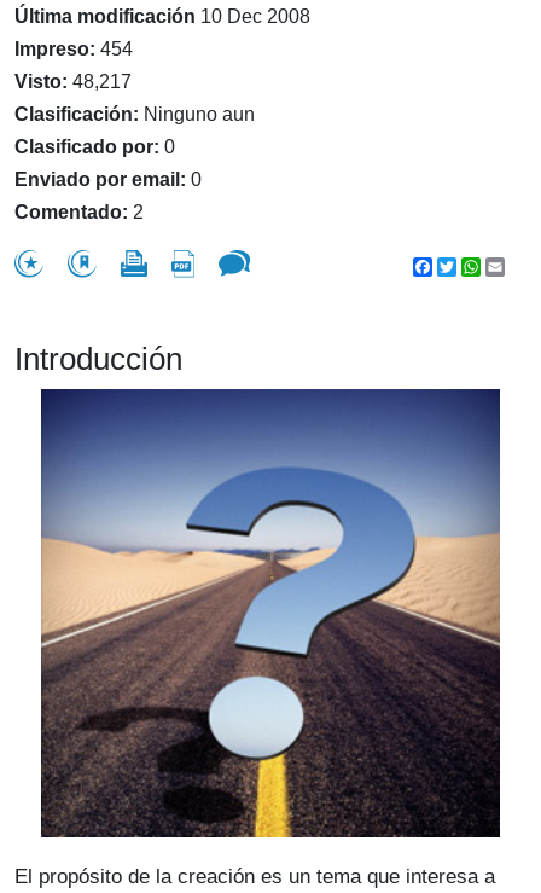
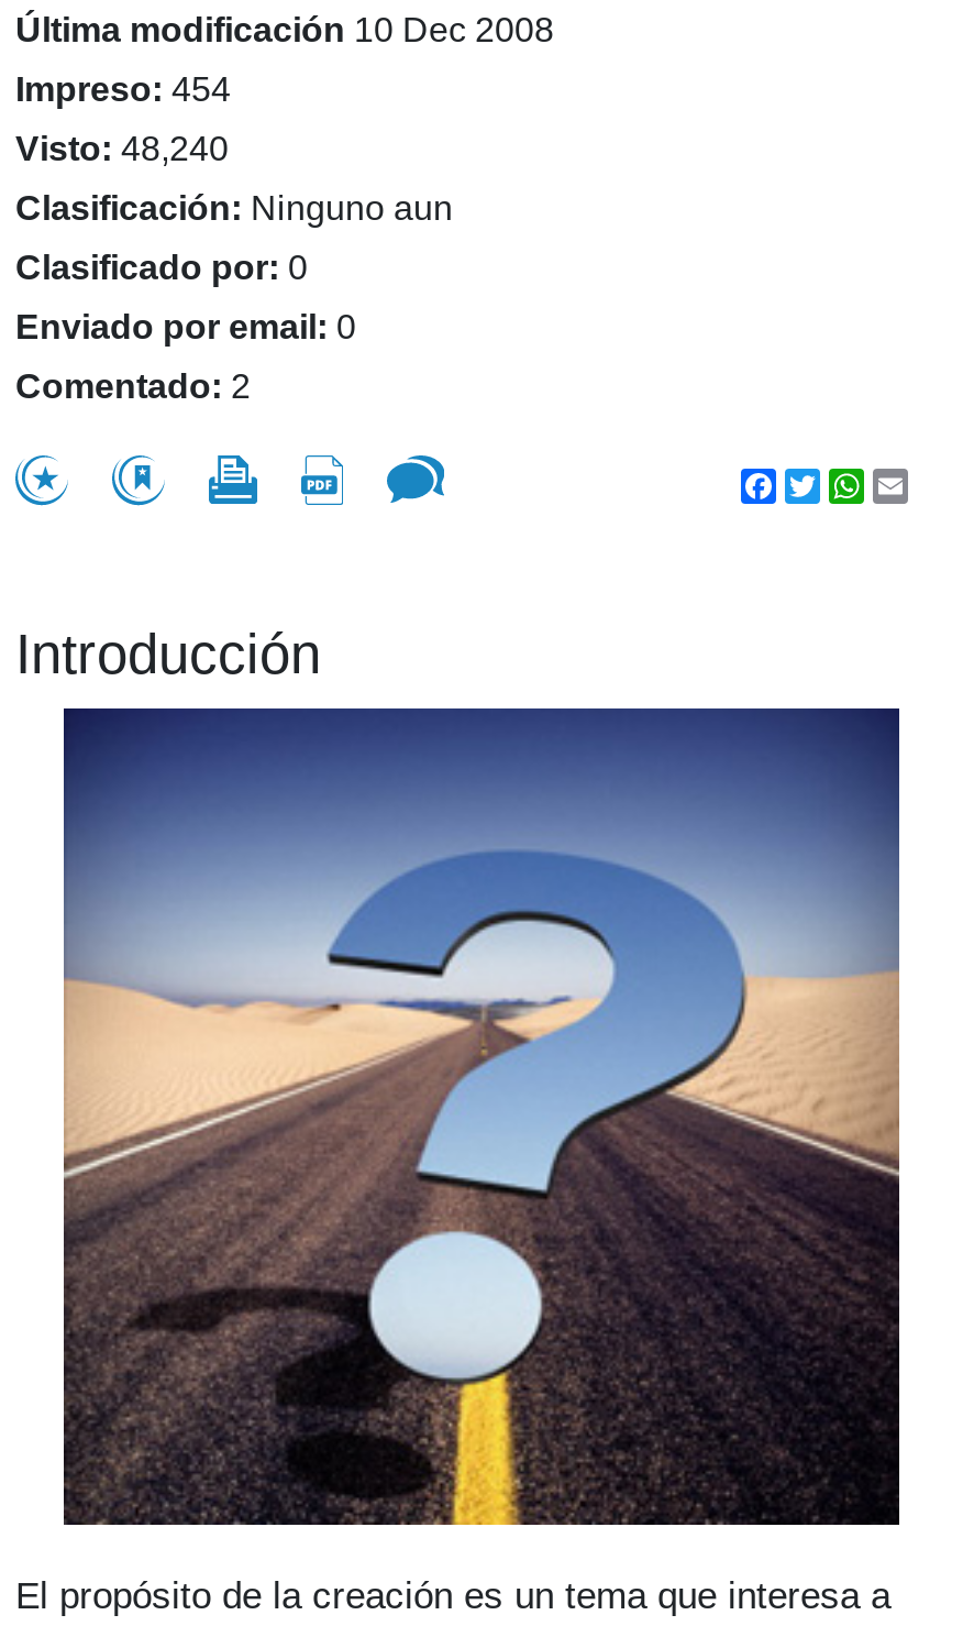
[14,71,132,92] Visto: 48,217 -> [15,130,229,167] Visto: 48,240

